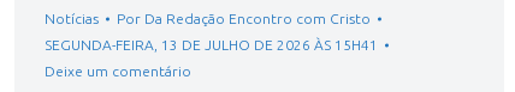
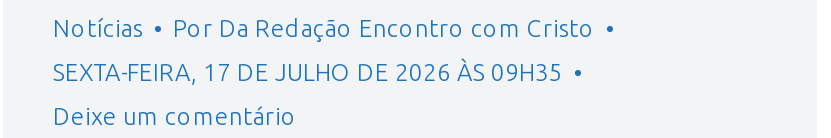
[45,37,378,53] SEGUNDA-FEIRA, 13 DE JULHO DE 2026 ÀS 15H41 -> [53,59,563,85] SEXTA-FEIRA, 17 DE JULHO DE 2026 ÀS 09H35

